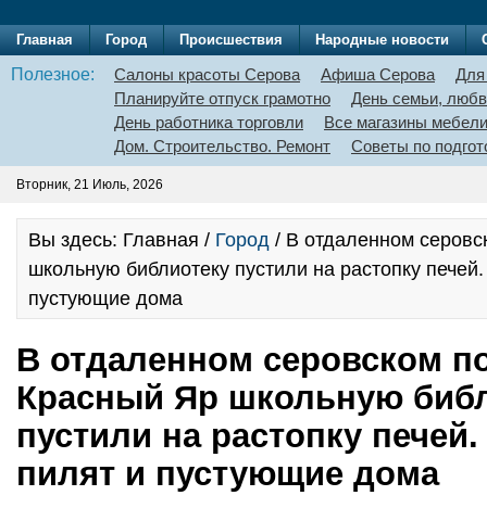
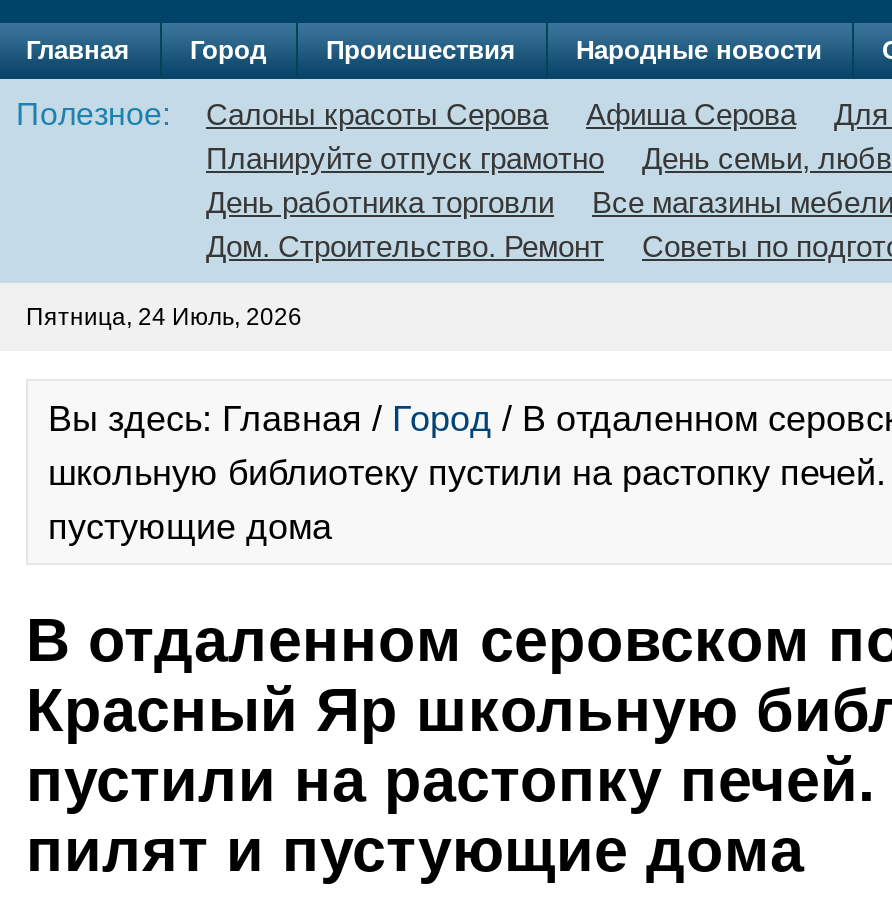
[16,177,163,192] Вторник, 21 Июль, 2026 -> [26,303,302,331] Пятница, 24 Июль, 2026

